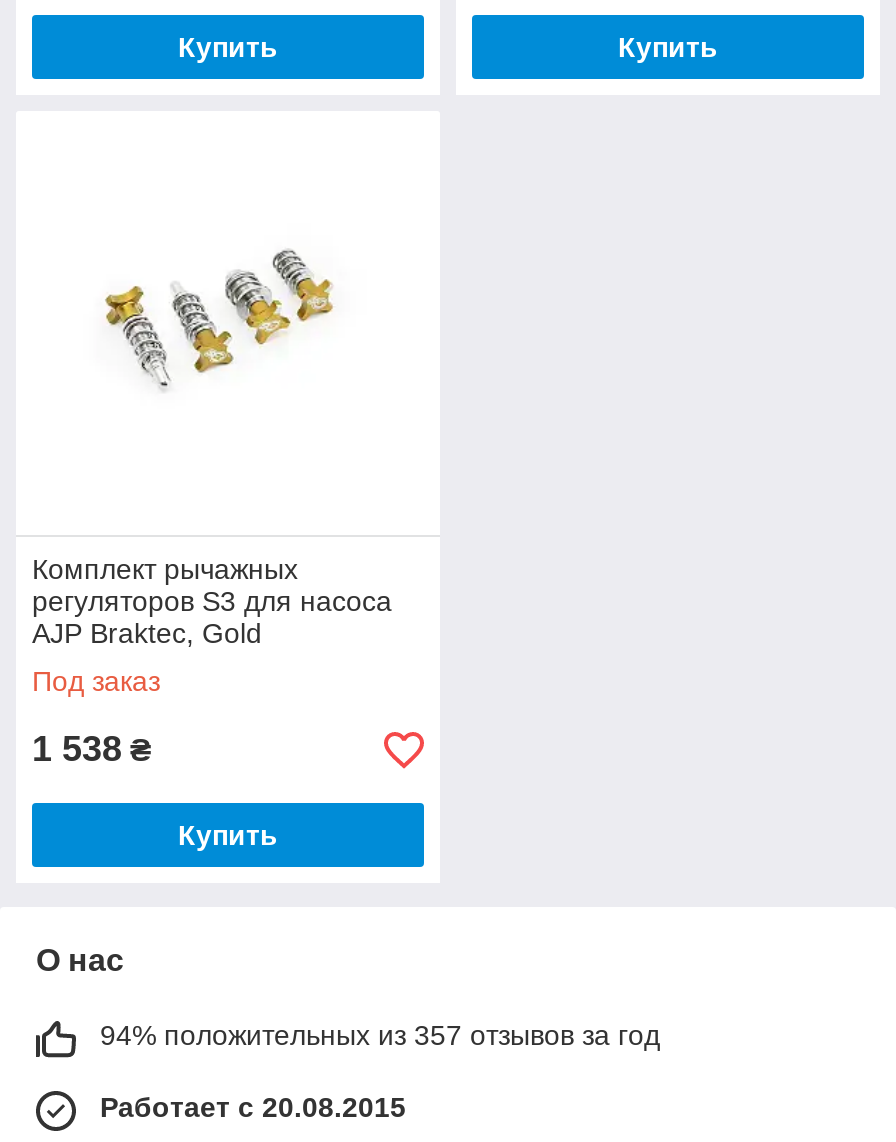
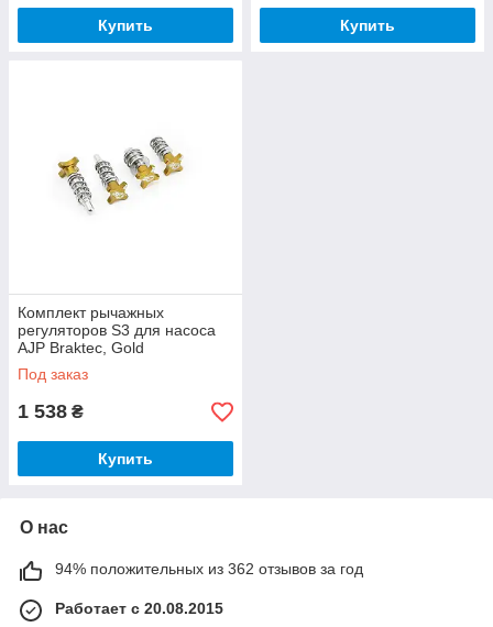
[100,1019,660,1051] 94% положительных из 357 отзывов за год -> [55,560,363,578] 94% положительных из 362 отзывов за год

